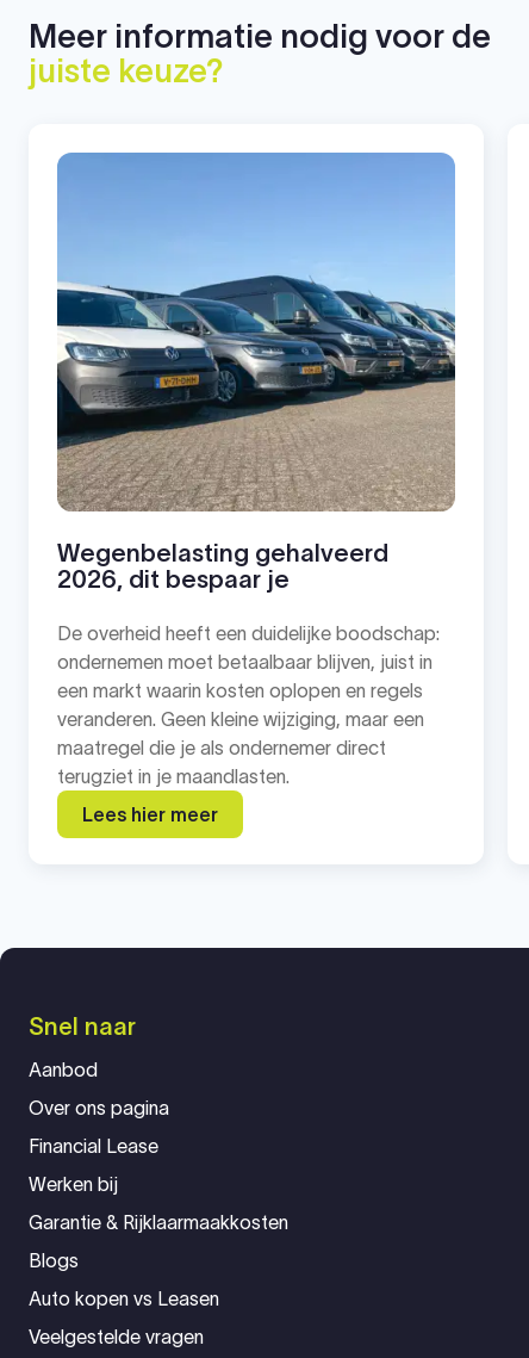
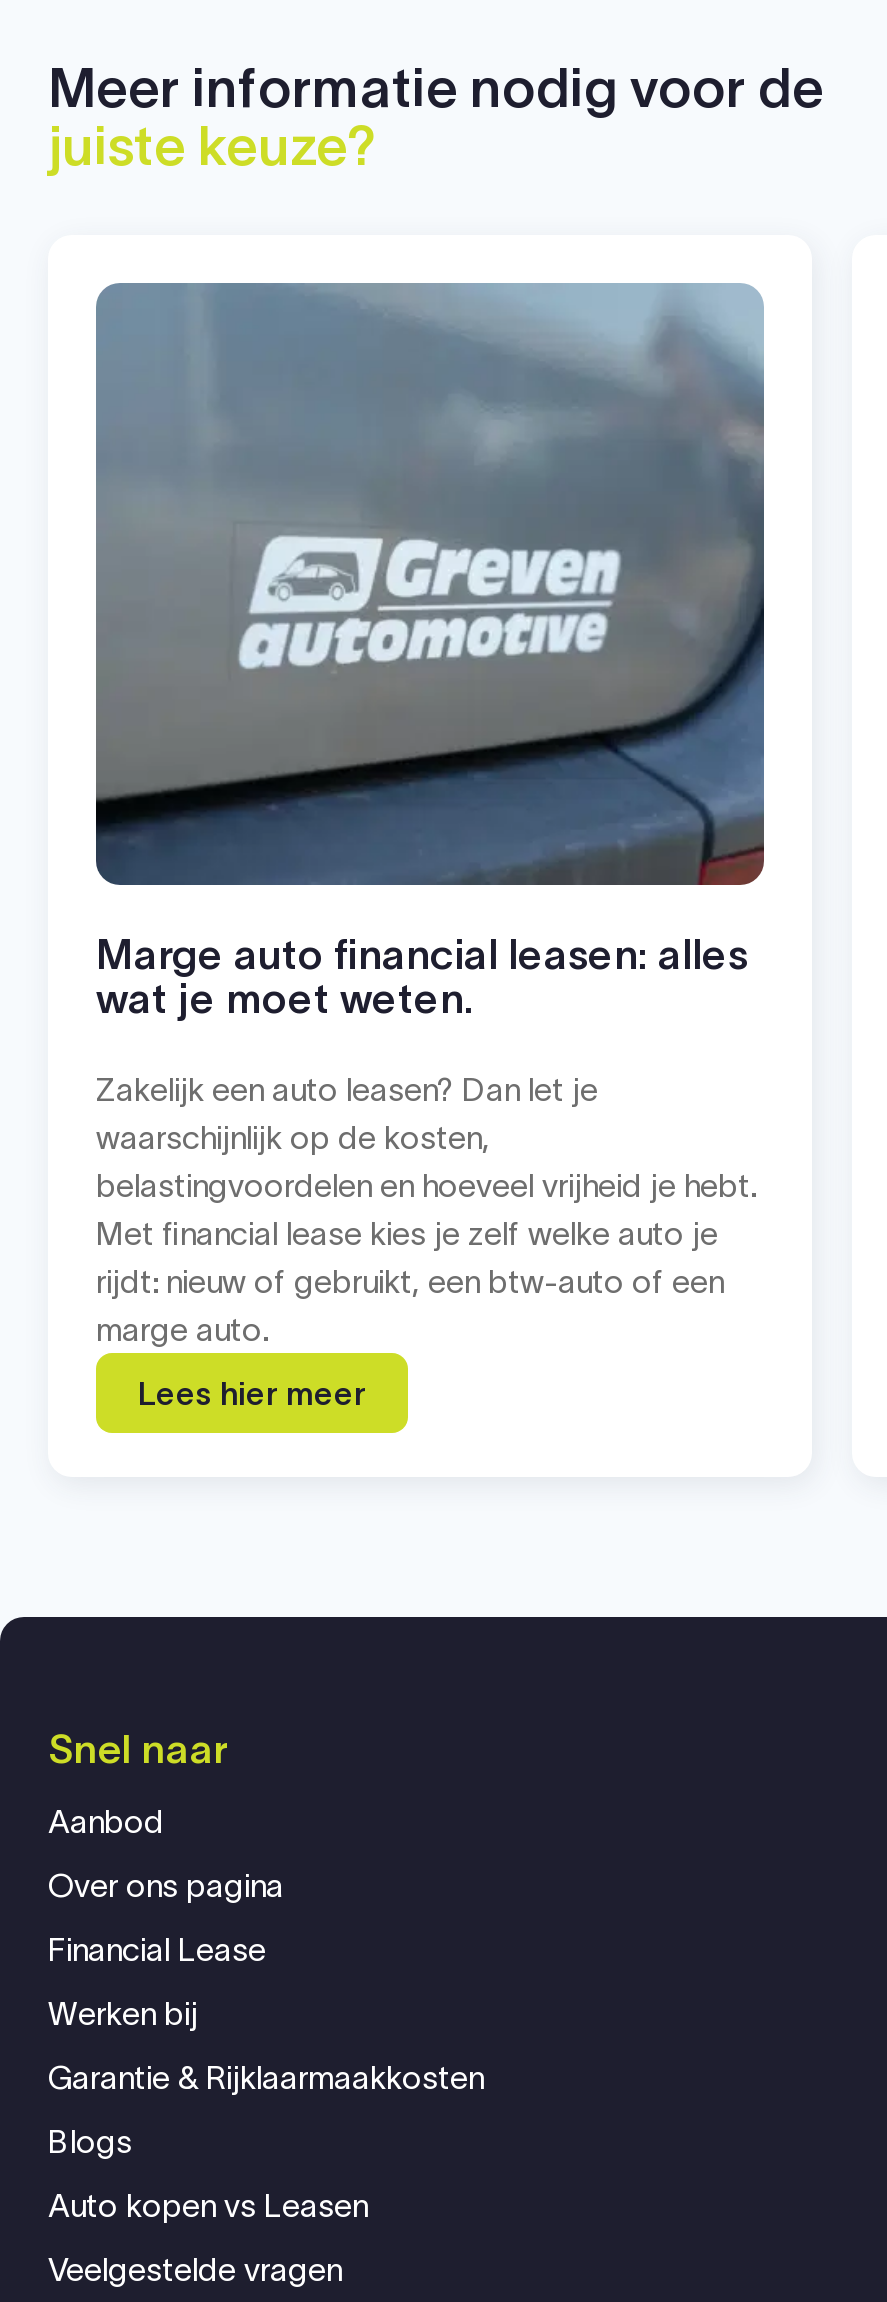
[56,153,455,593] [image] | Wegenbelasting gehalveerd | 2026, dit bespaar je -> [94,283,766,1021] [image] | Marge auto financial leasen: alles | wat je moet weten.
[57,622,440,787] De overheid heeft een duidelijke boodschap: | ondernemen moet betaalbaar blijven, juist in | een markt waarin kosten oplopen en regels | veranderen. Geen kleine wijziging, maar een | maatregel die je als ondernemer direct | terugziet in je maandlasten. -> [96,1071,756,1347] Zakelijk een auto leasen? Dan let je | waarschijnlijk op de kosten, | belastingvoordelen en hoeveel vrijheid je hebt. | Met financial lease kies je zelf welke auto je | rijdt: nieuw of gebruikt, een btw-auto of een | marge auto.

